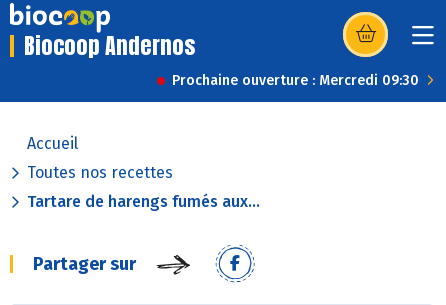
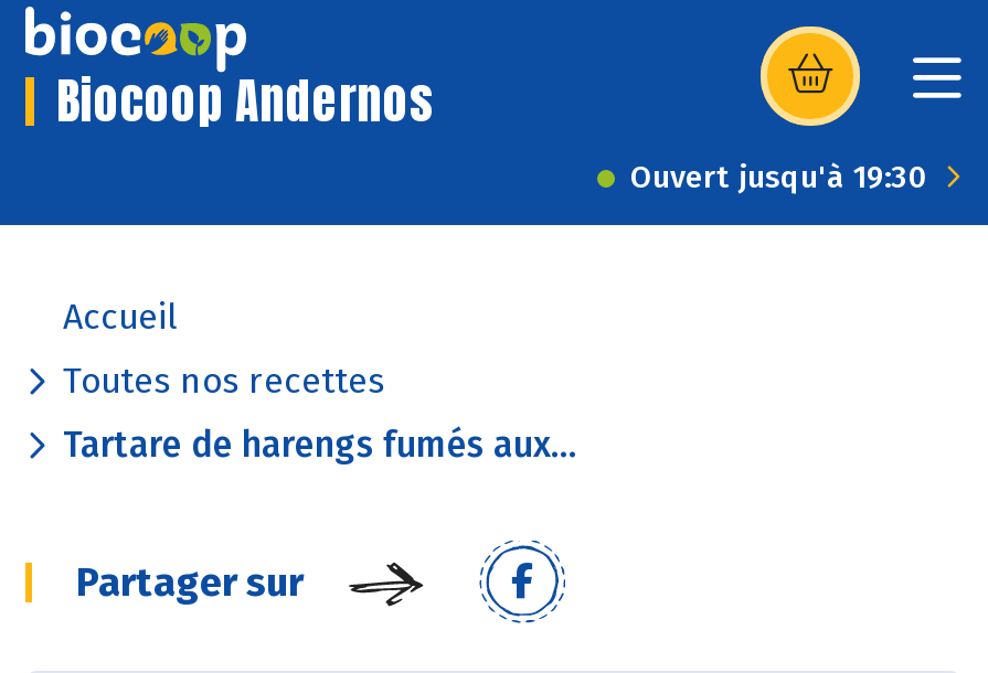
[172,72,419,89] Prochaine ouverture : Mercredi 09:30 -> [630,159,928,196] Ouvert jusqu'à 19:30

